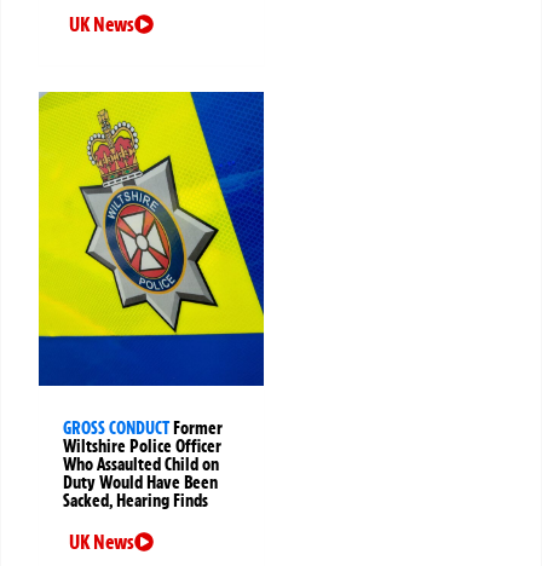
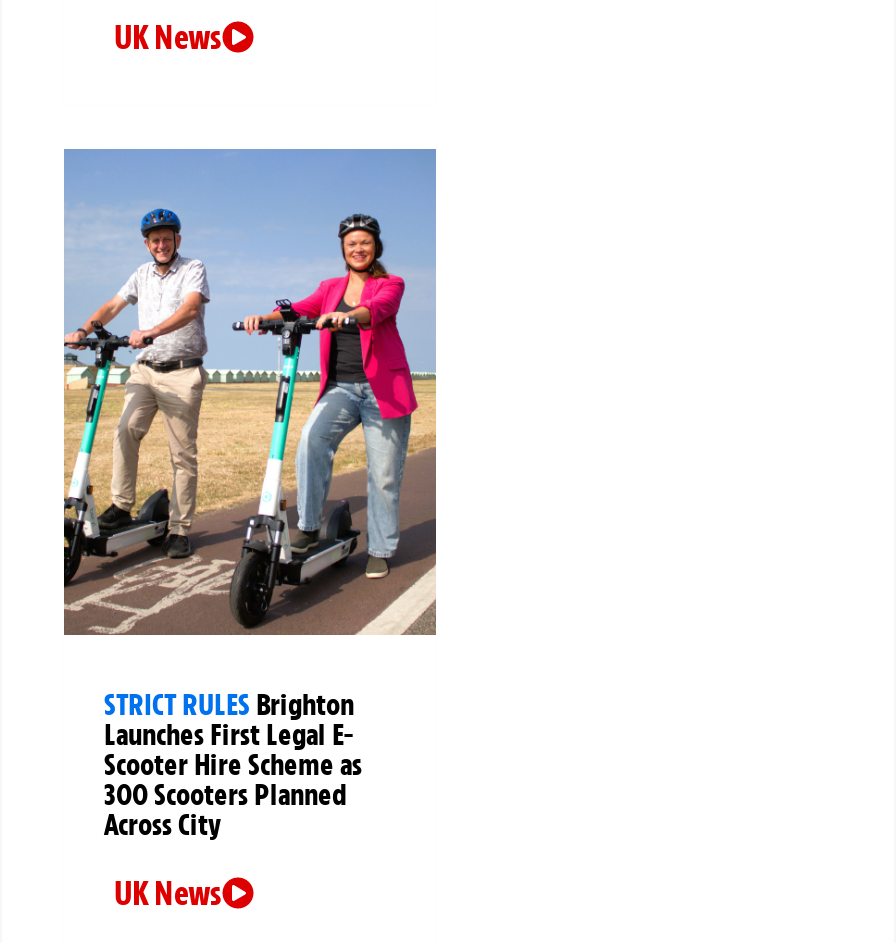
[38,91,265,511] [image] | GROSS CONDUCT Former | Wiltshire Police Officer | Who Assaulted Child on | Duty Would Have Been | Sacked, Hearing Finds -> [62,147,438,842] [image] | STRICT RULES Brighton | Launches First Legal E- | Scooter Hire Scheme as | 300 Scooters Planned | Across City

